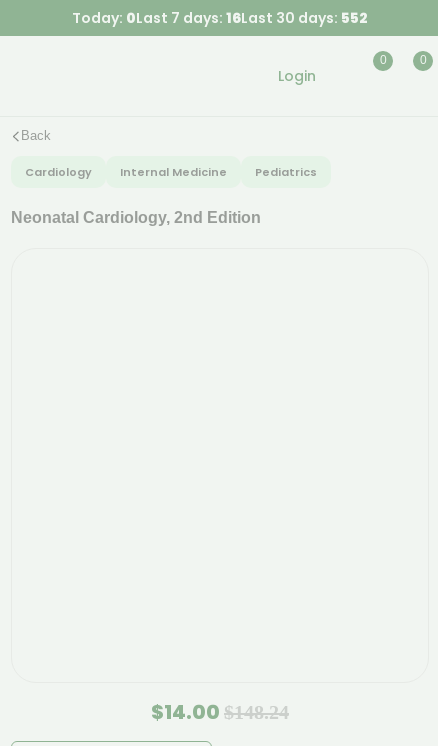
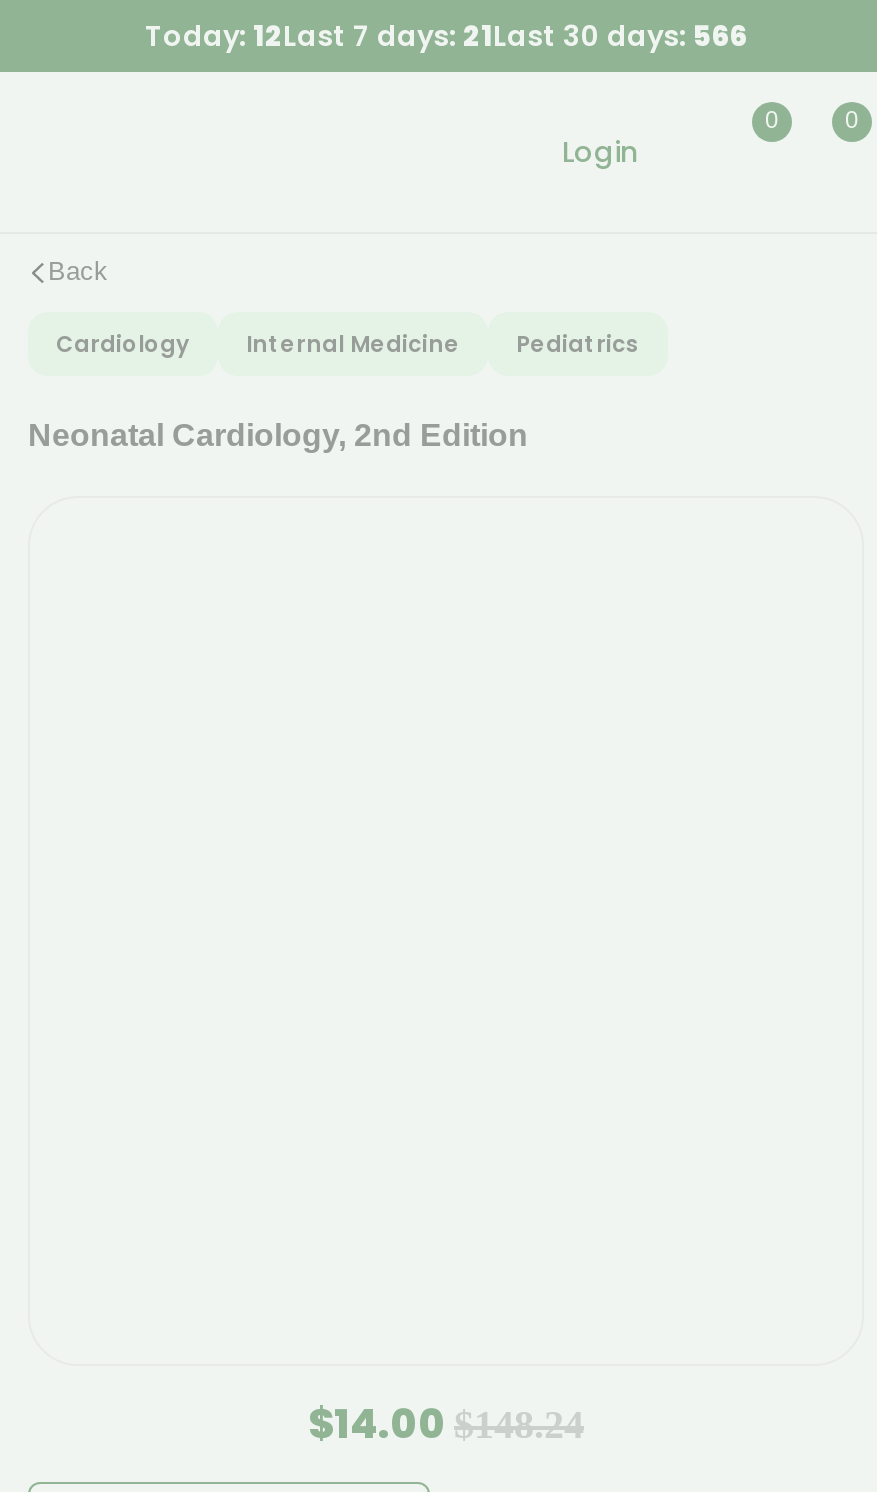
[72,8,368,28] Today: 0Last 7 days: 16Last 30 days: 552 -> [145,16,747,56] Today: 12Last 7 days: 21Last 30 days: 566

